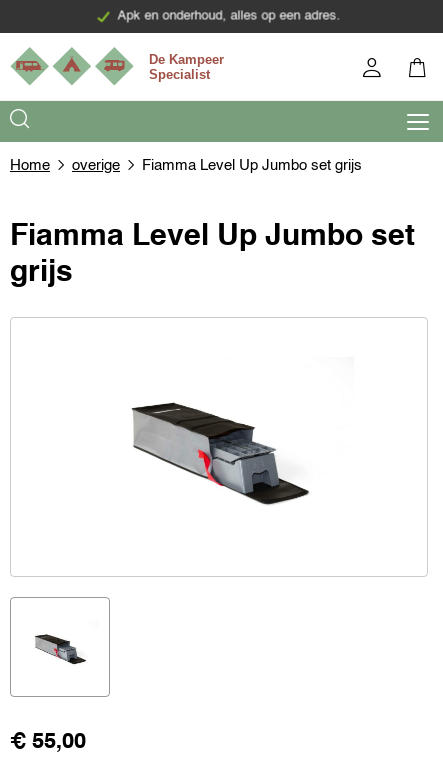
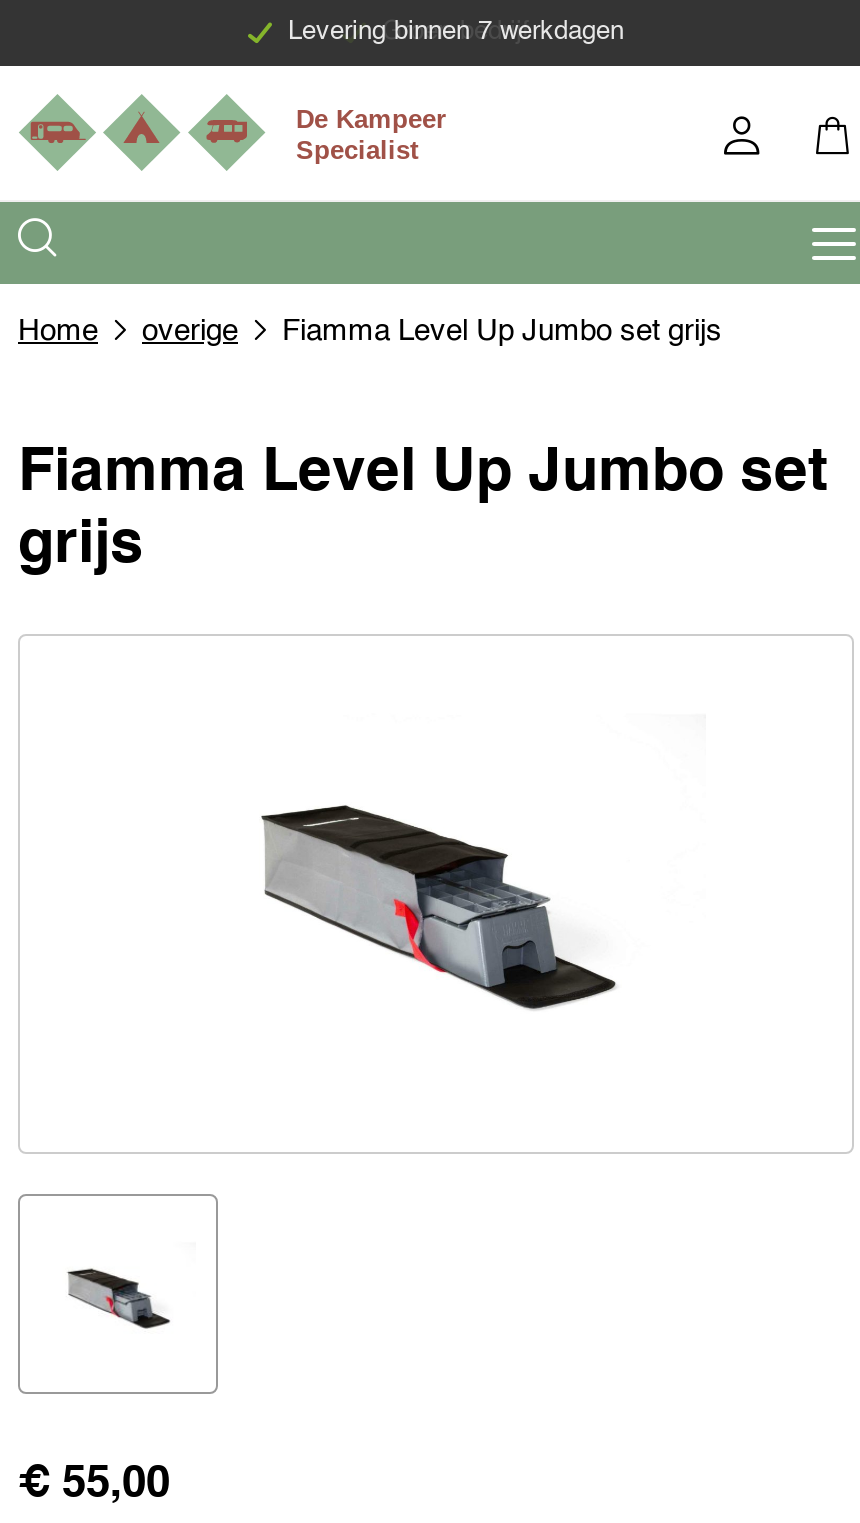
[117,9,340,22] Apk en onderhoud, alles op een adres. -> [288,19,624,45] Levering binnen 7 werkdagen

